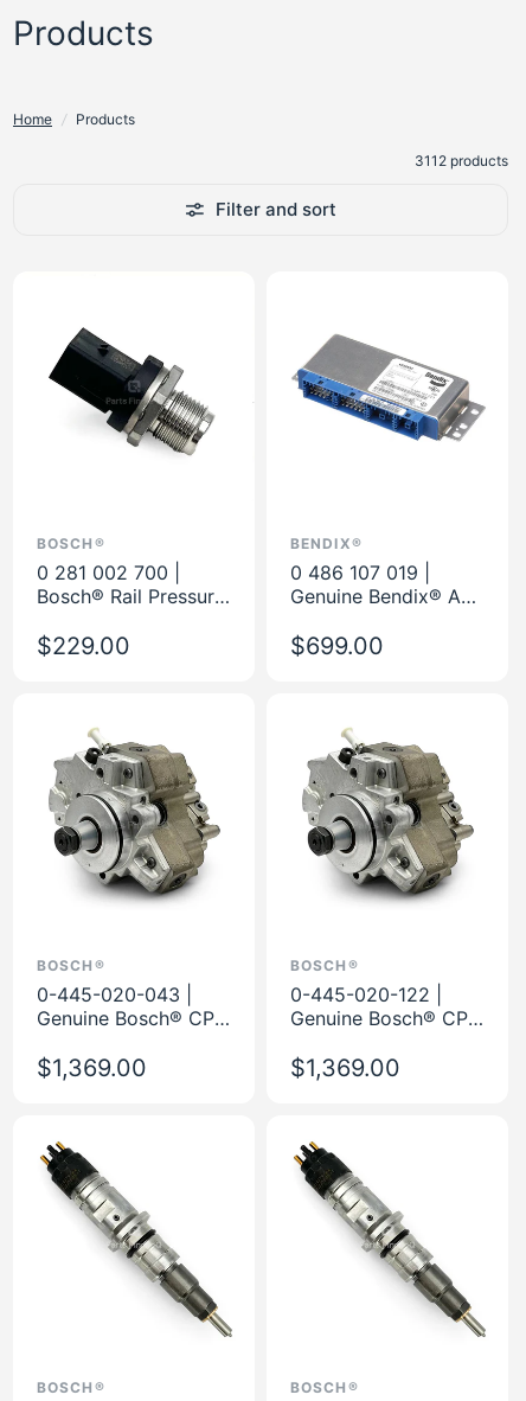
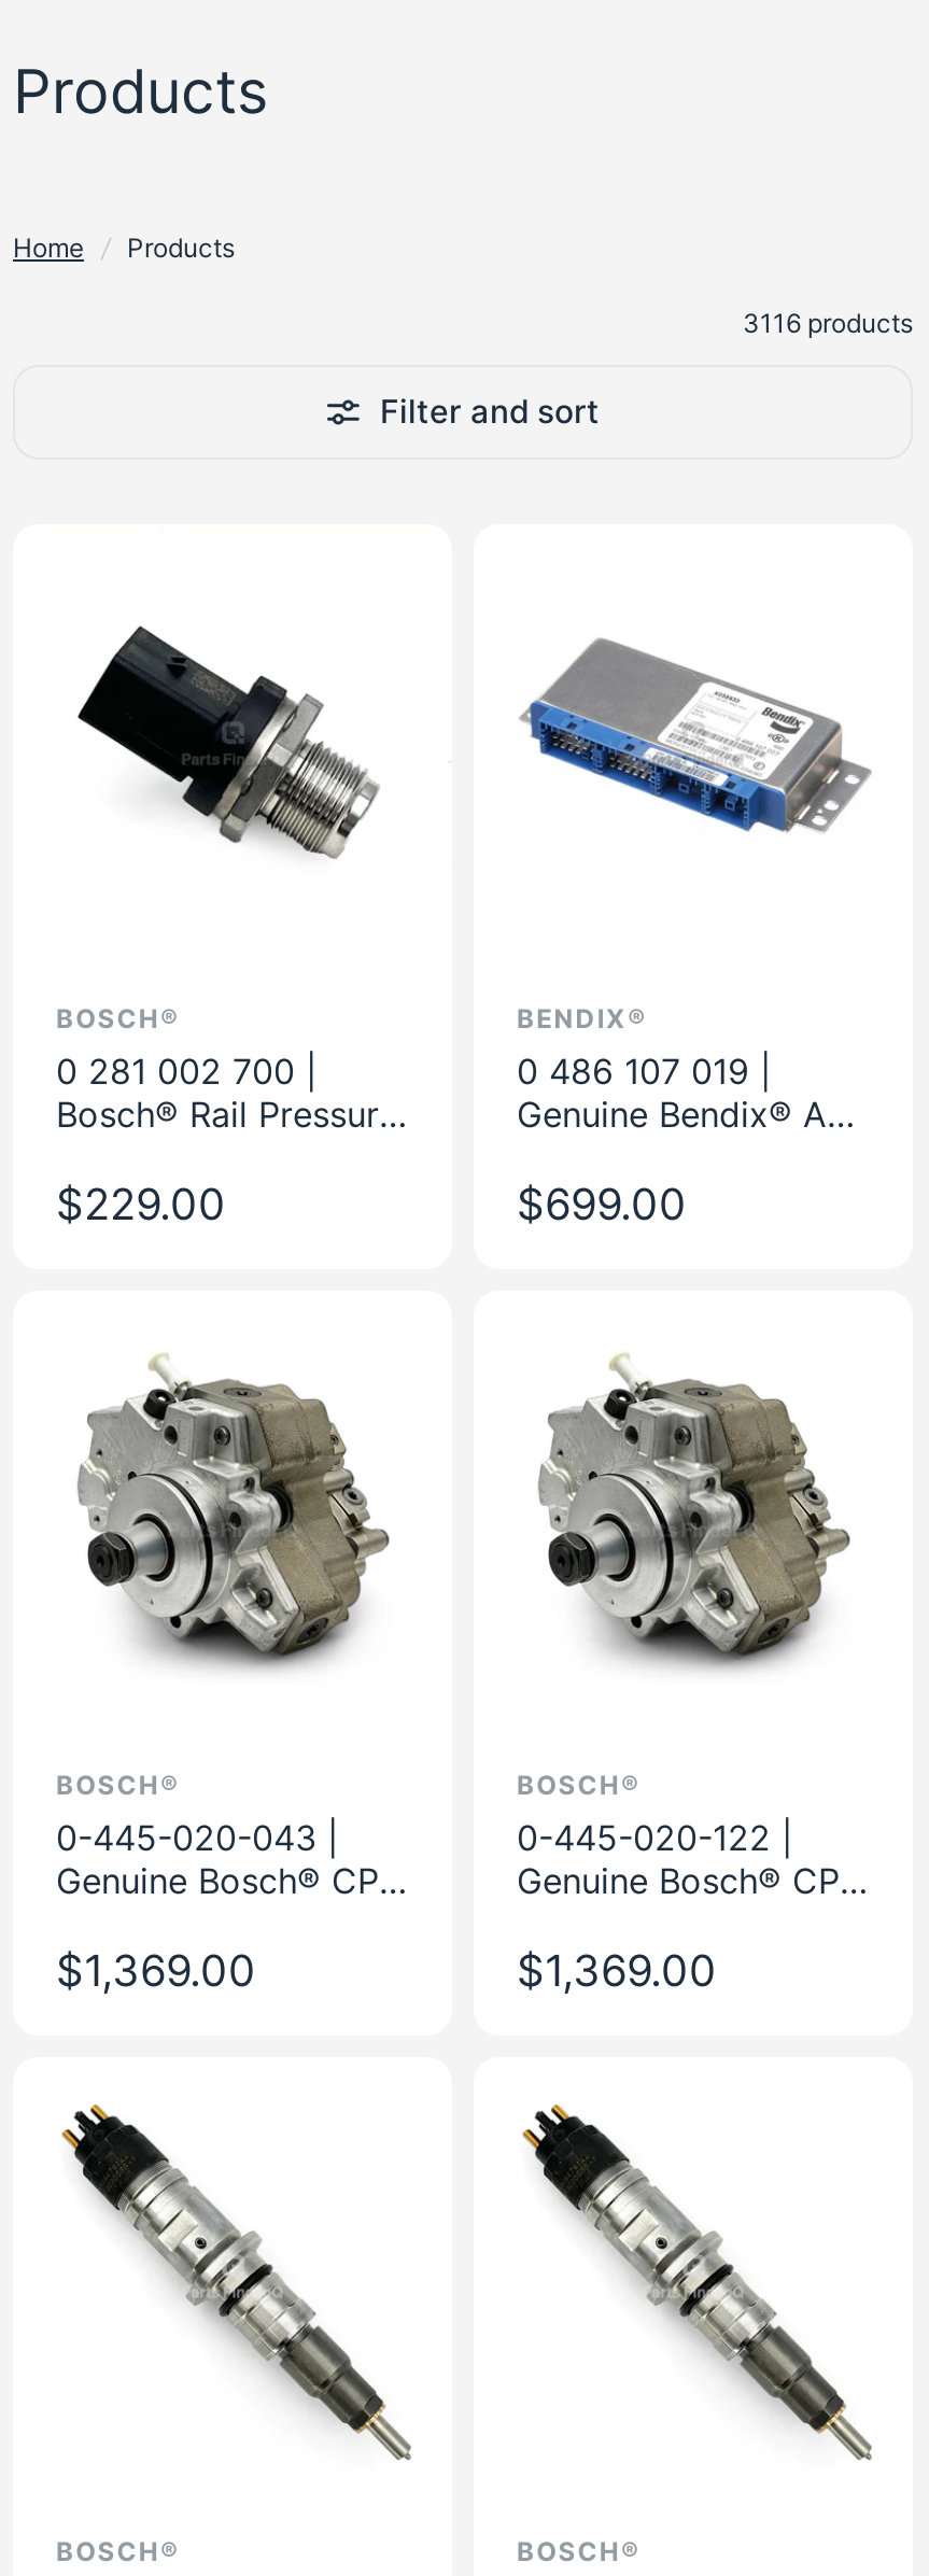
[415,152,508,169] 3112 products -> [743,307,913,339] 3116 products

